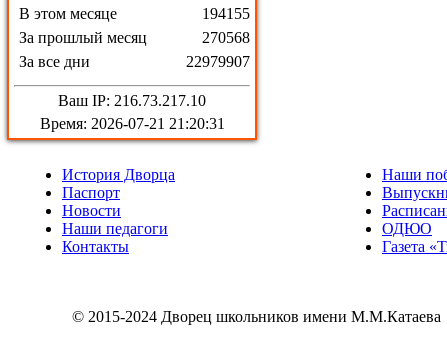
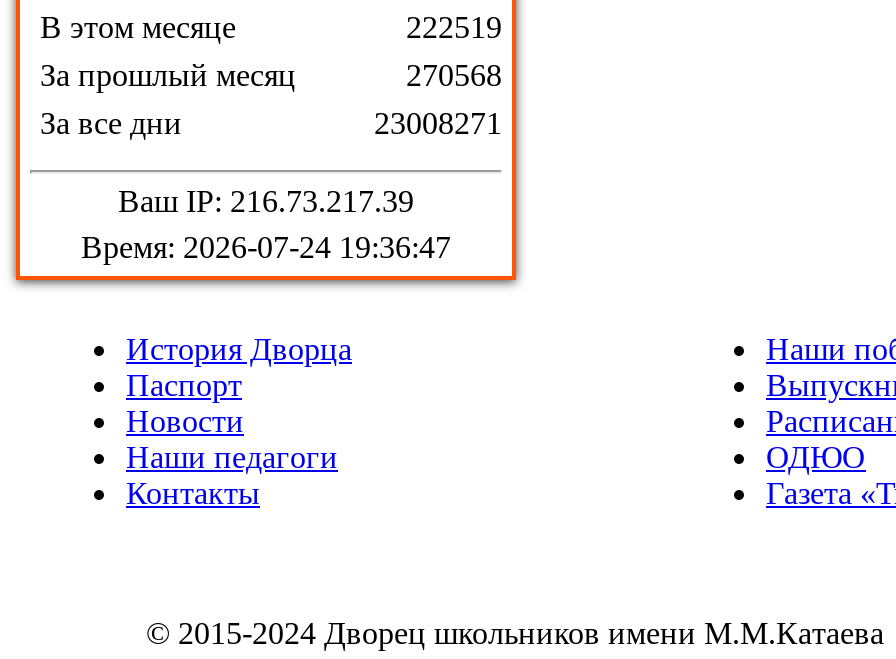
[202,5,250,22] 194155 -> [406,9,502,43] 222519
[186,53,250,70] 22979907 -> [374,105,502,139] 23008271
[58,92,206,109] Ваш IP: 216.73.217.10 -> [118,183,414,217] Ваш IP: 216.73.217.39
[39,115,224,132] Время: 2026-07-21 21:20:31 -> [81,229,451,263] Время: 2026-07-24 19:36:47

